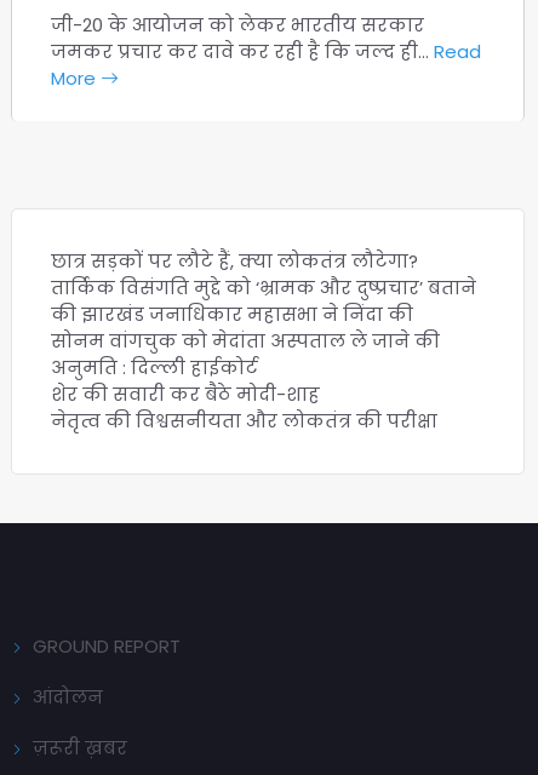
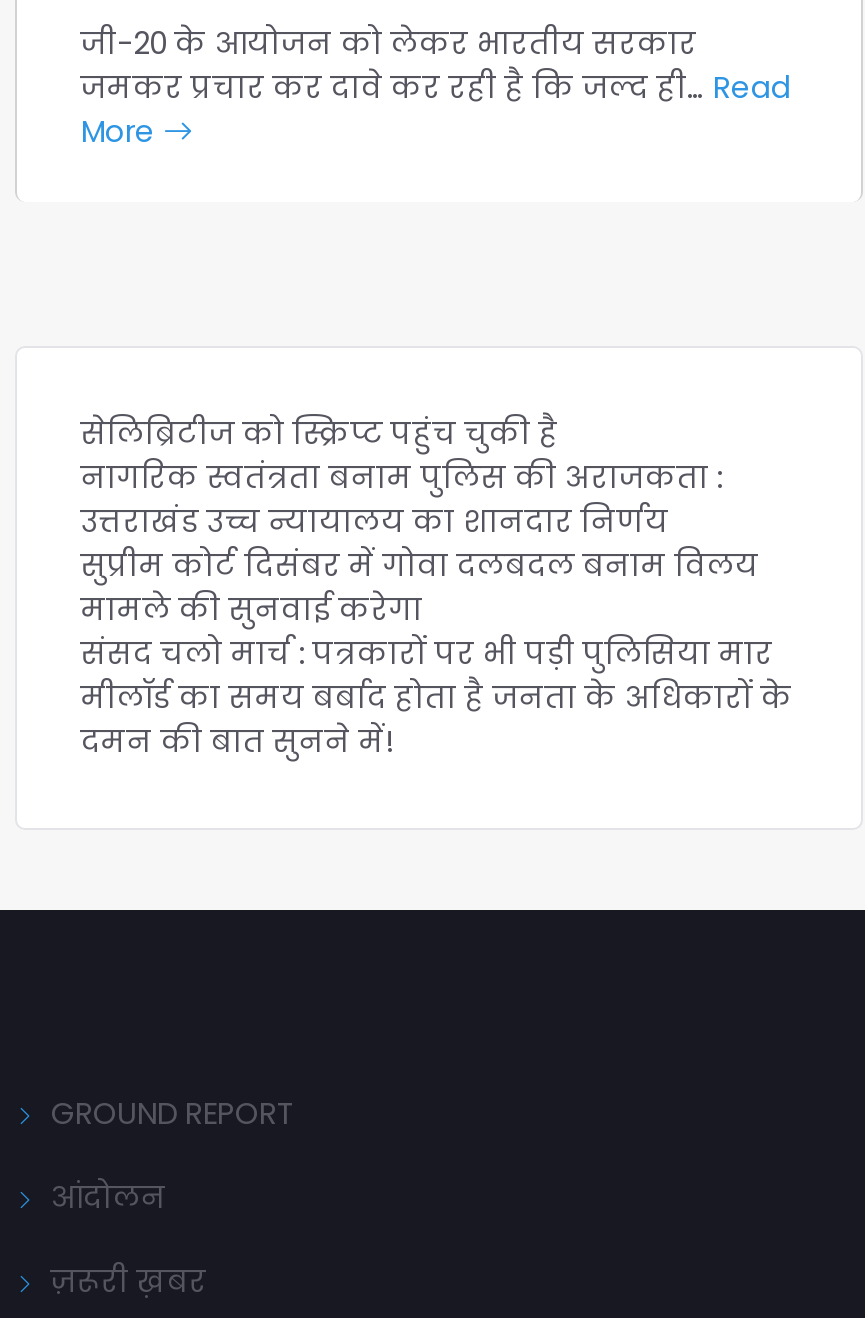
[51,248,476,434] छात्र सड़कों पर लौटे हैं, क्या लोकतंत्र लौटेगा? | तार्किक विसंगति मुद्दे को ‘भ्रामक और दुष्प्रचार’ बताने | की झारखंड जनाधिकार महासभा ने निंदा की | सोनम वांगचुक को मेदांता अस्पताल ले जाने की | अनुमति : दिल्ली हाईकोर्ट | शेर की सवारी कर बैठे मोदी-शाह | नेतृत्व की विश्वसनीयता और लोकतंत्र की परीक्षा -> [81,412,793,762] सेलिब्रिटीज को स्क्रिप्ट पहुंच चुकी है | नागरिक स्वतंत्रता बनाम पुलिस की अराजकता : | उत्तराखंड उच्च न्यायालय का शानदार निर्णय | सुप्रीम कोर्ट दिसंबर में गोवा दलबदल बनाम विलय | मामले की सुनवाई करेगा | संसद चलो मार्च : पत्रकारों पर भी पड़ी पुलिसिया मार | मीलॉर्ड का समय बर्बाद होता है जनता के अधिकारों के | दमन की बात सुनने में!

